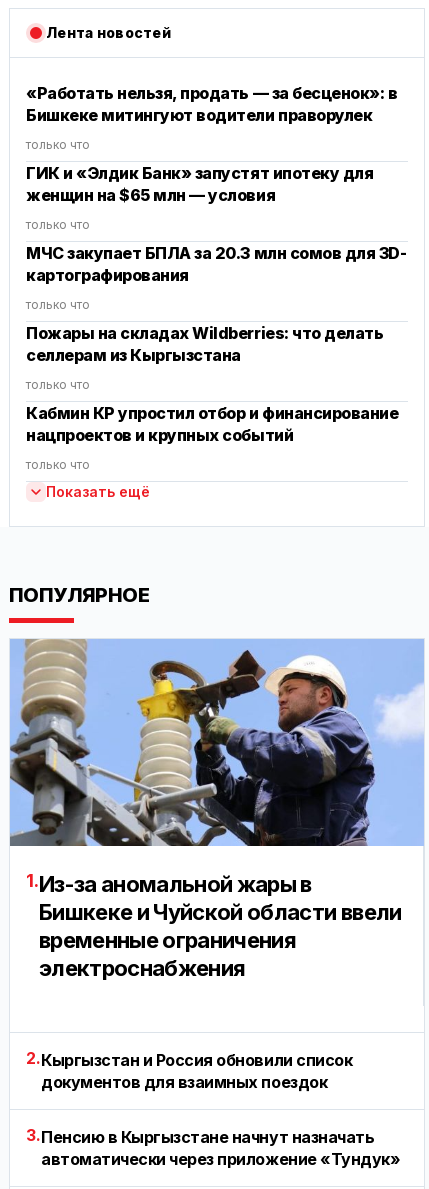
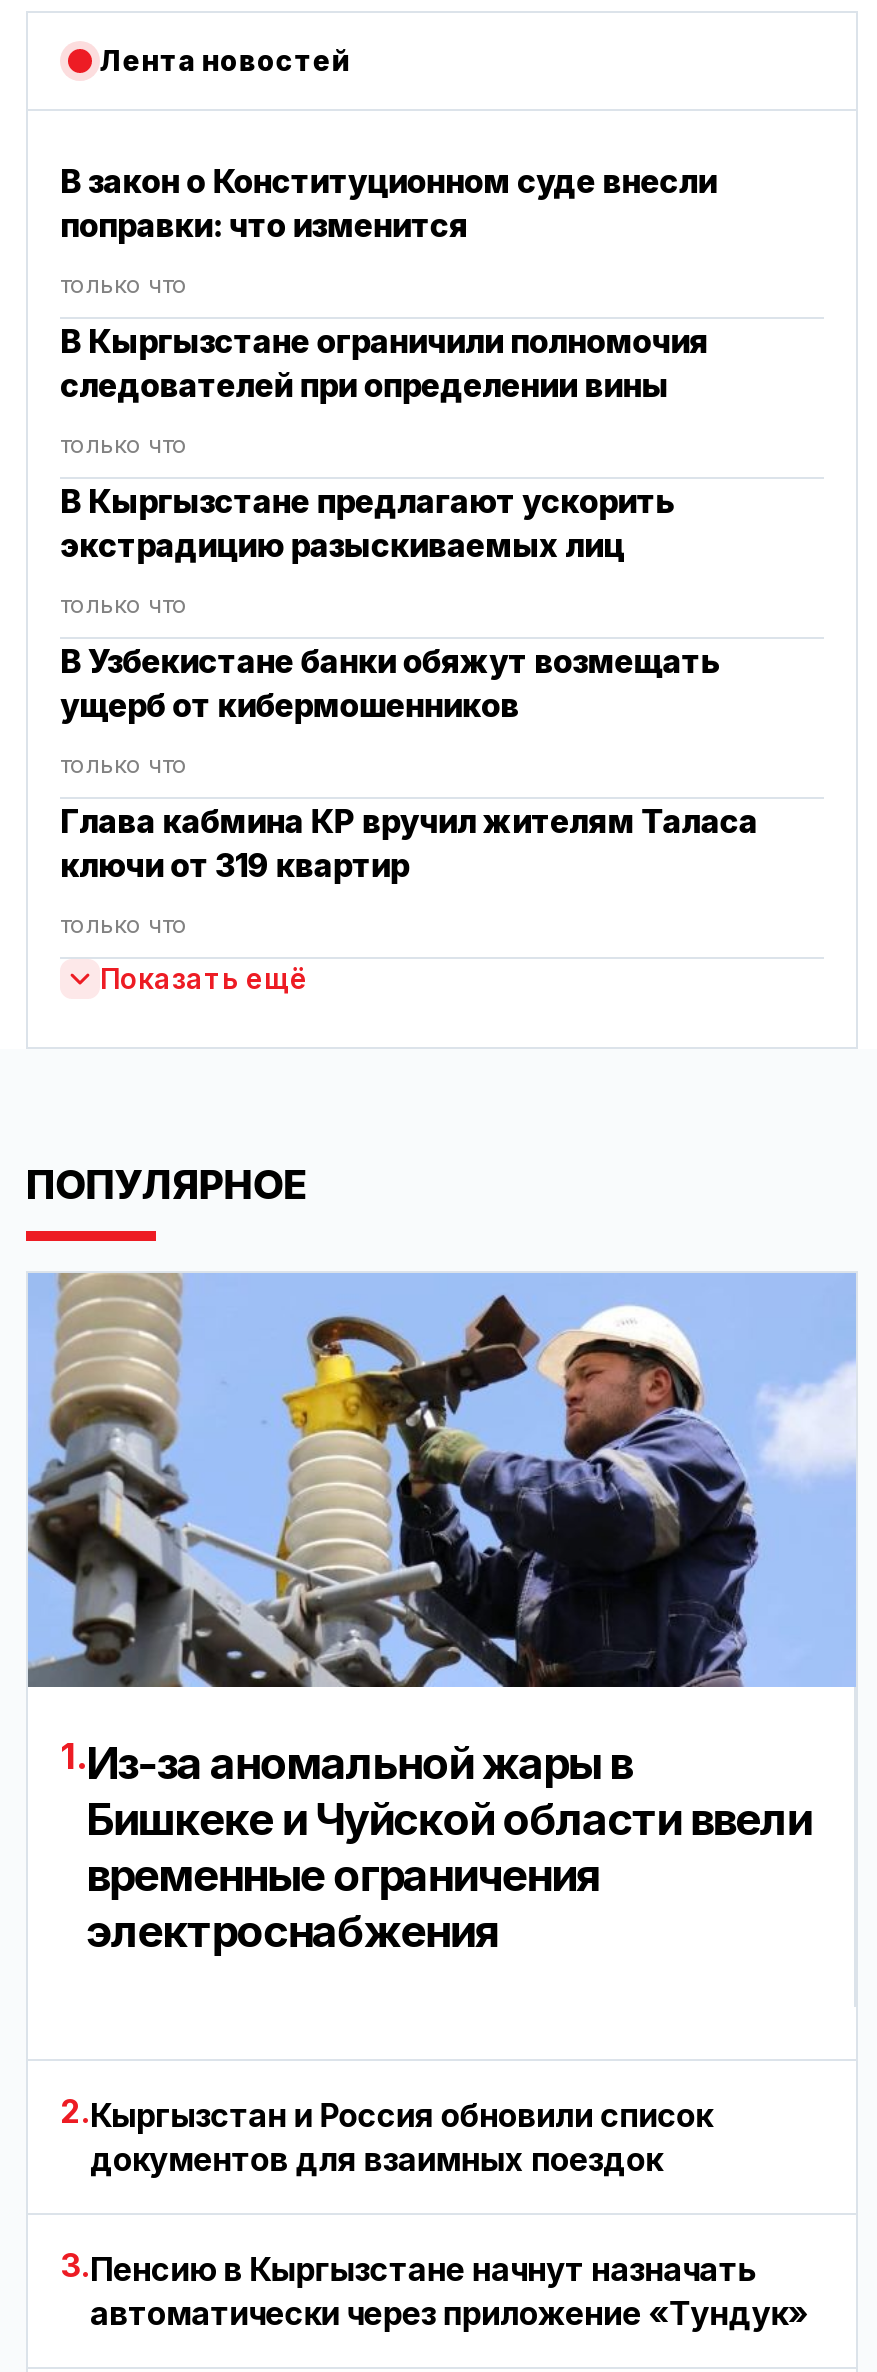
[26,83,397,125] «Работать нельзя, продать — за бесценок»: в | Бишкеке митингуют водители праворулек -> [60,162,716,246] В закон о Конституционном суде внесли | поправки: что изменится
[26,163,373,205] ГИК и «Элдик Банк» запустят ипотеку для | женщин на $65 млн — условия -> [60,322,708,406] В Кыргызстане ограничили полномочия | следователей при определении вины
[26,243,406,285] МЧС закупает БПЛА за 20.3 млн сомов для 3D- | картографирования -> [60,482,674,566] В Кыргызстане предлагают ускорить | экстрадицию разыскиваемых лиц
[26,323,383,365] Пожары на складах Wildberries: что делать | селлерам из Кыргызстана -> [60,642,719,726] В Узбекистане банки обяжут возмещать | ущерб от кибермошенников
[26,403,398,445] Кабмин КР упростил отбор и финансирование | нацпроектов и крупных событий -> [60,802,758,886] Глава кабмина КР вручил жителям Таласа | ключи от 319 квартир

